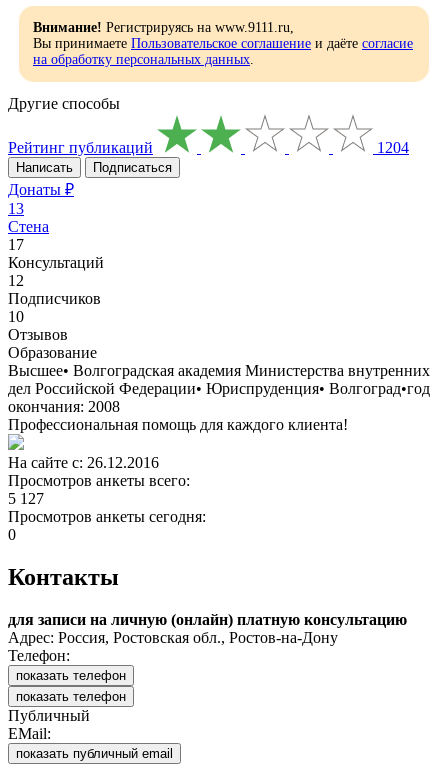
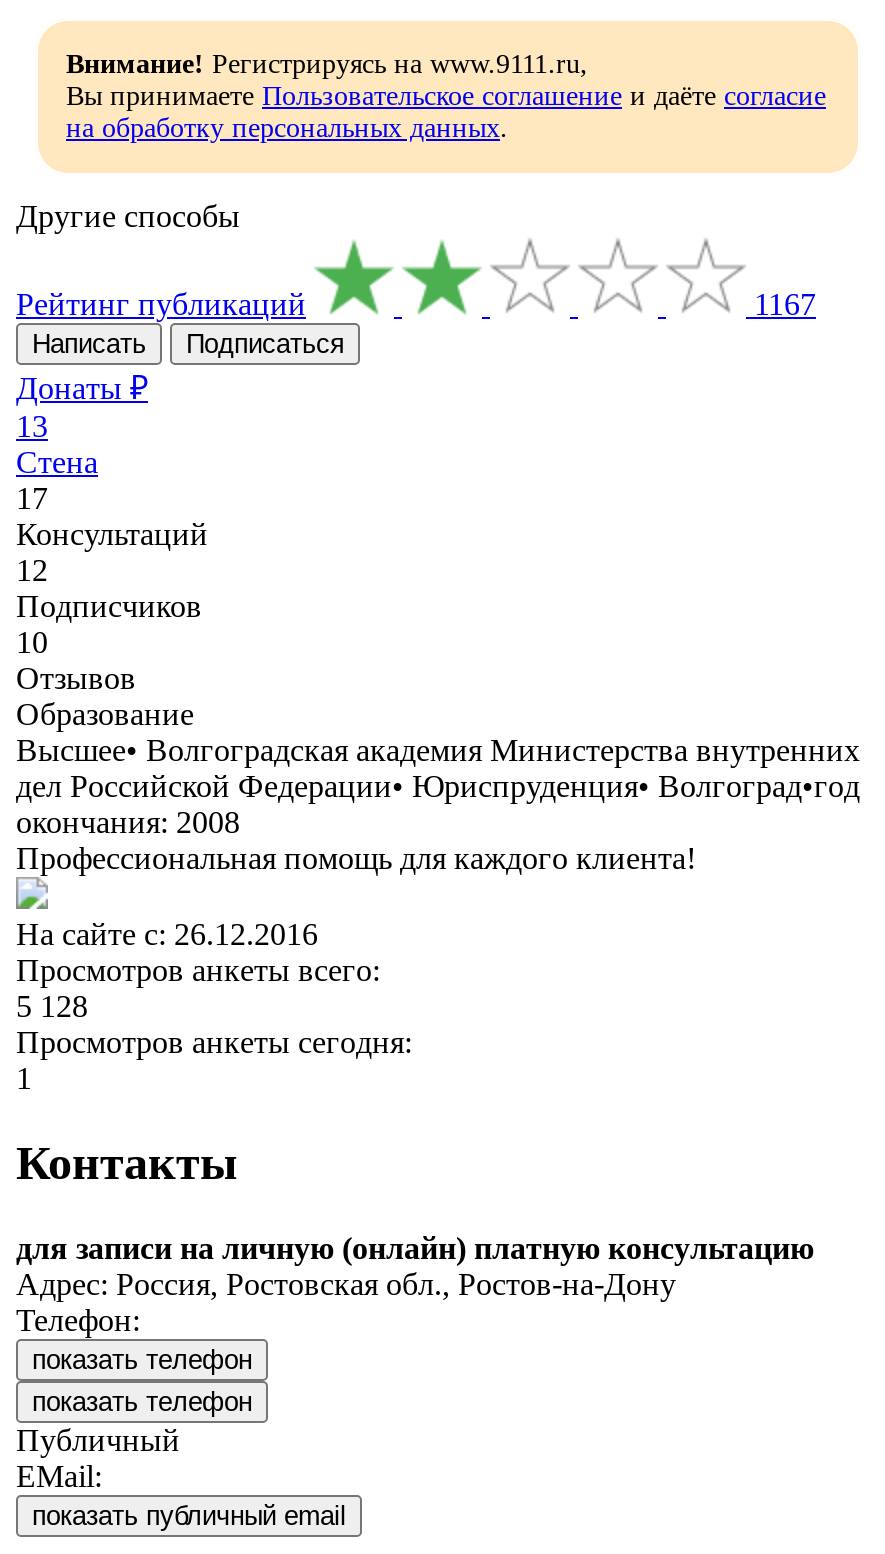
[377,139,409,156] 1204 -> [754,287,816,321] 1167
[8,490,44,507] 5 127 -> [16,989,88,1023] 5 128
[8,526,16,543] 0 -> [16,1061,32,1095] 1

